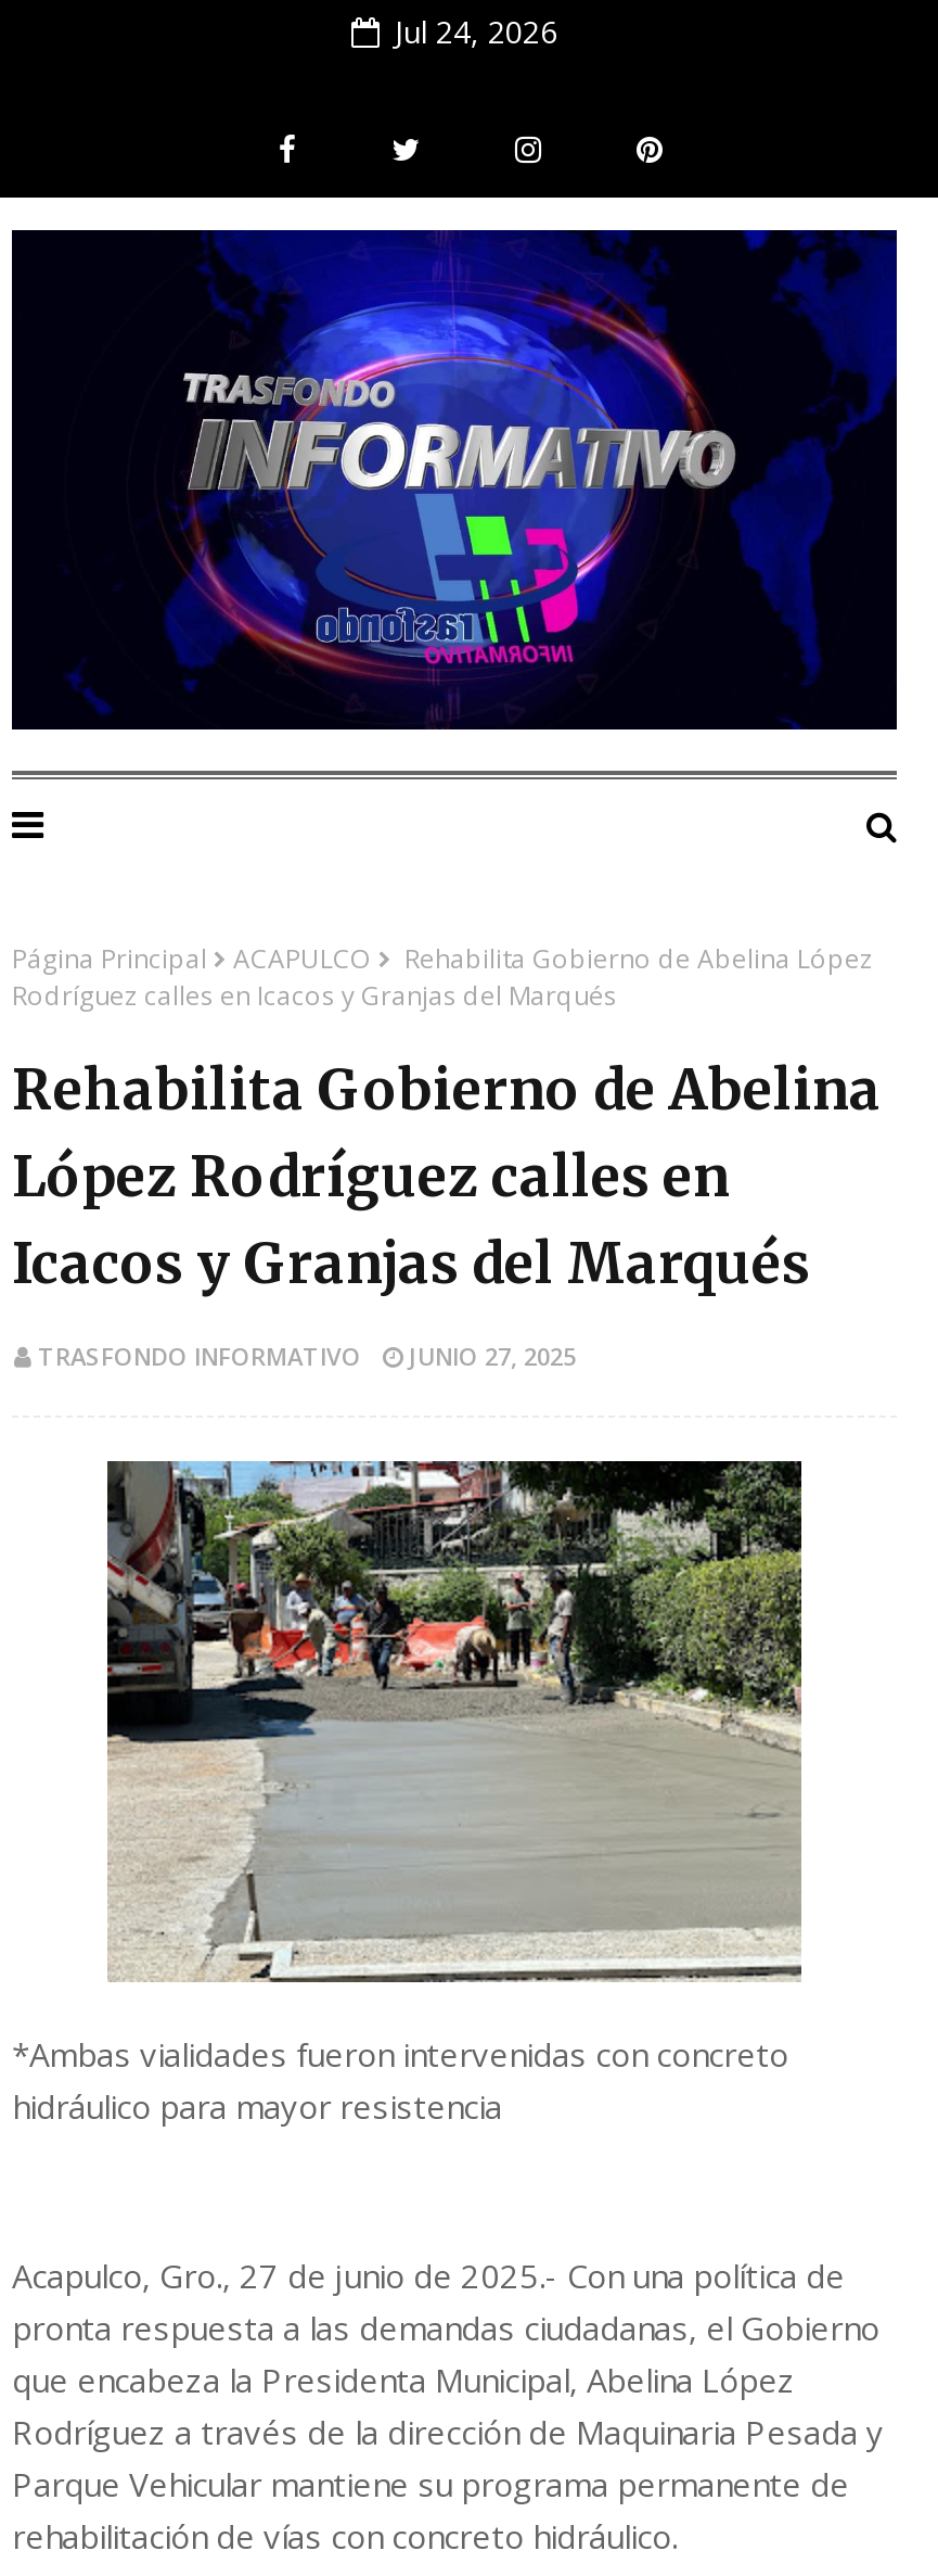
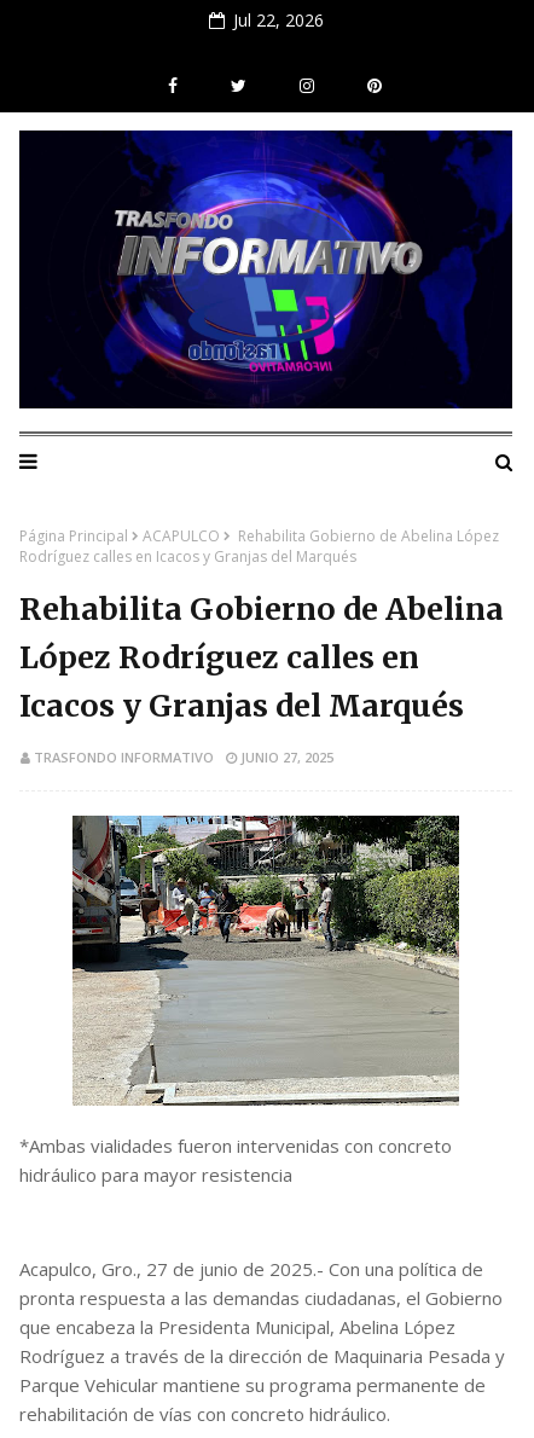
[395,11,557,52] Jul 24, 2026 -> [233,8,323,31] Jul 22, 2026

